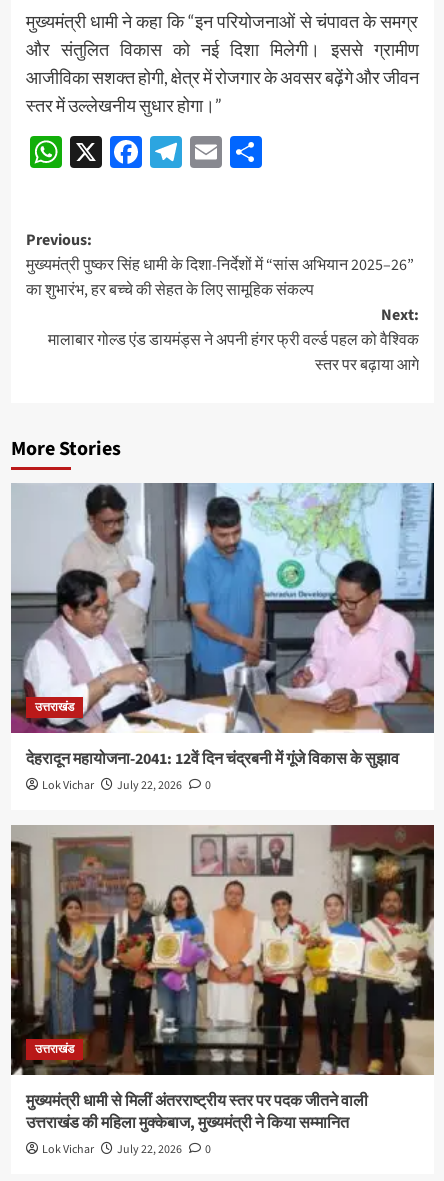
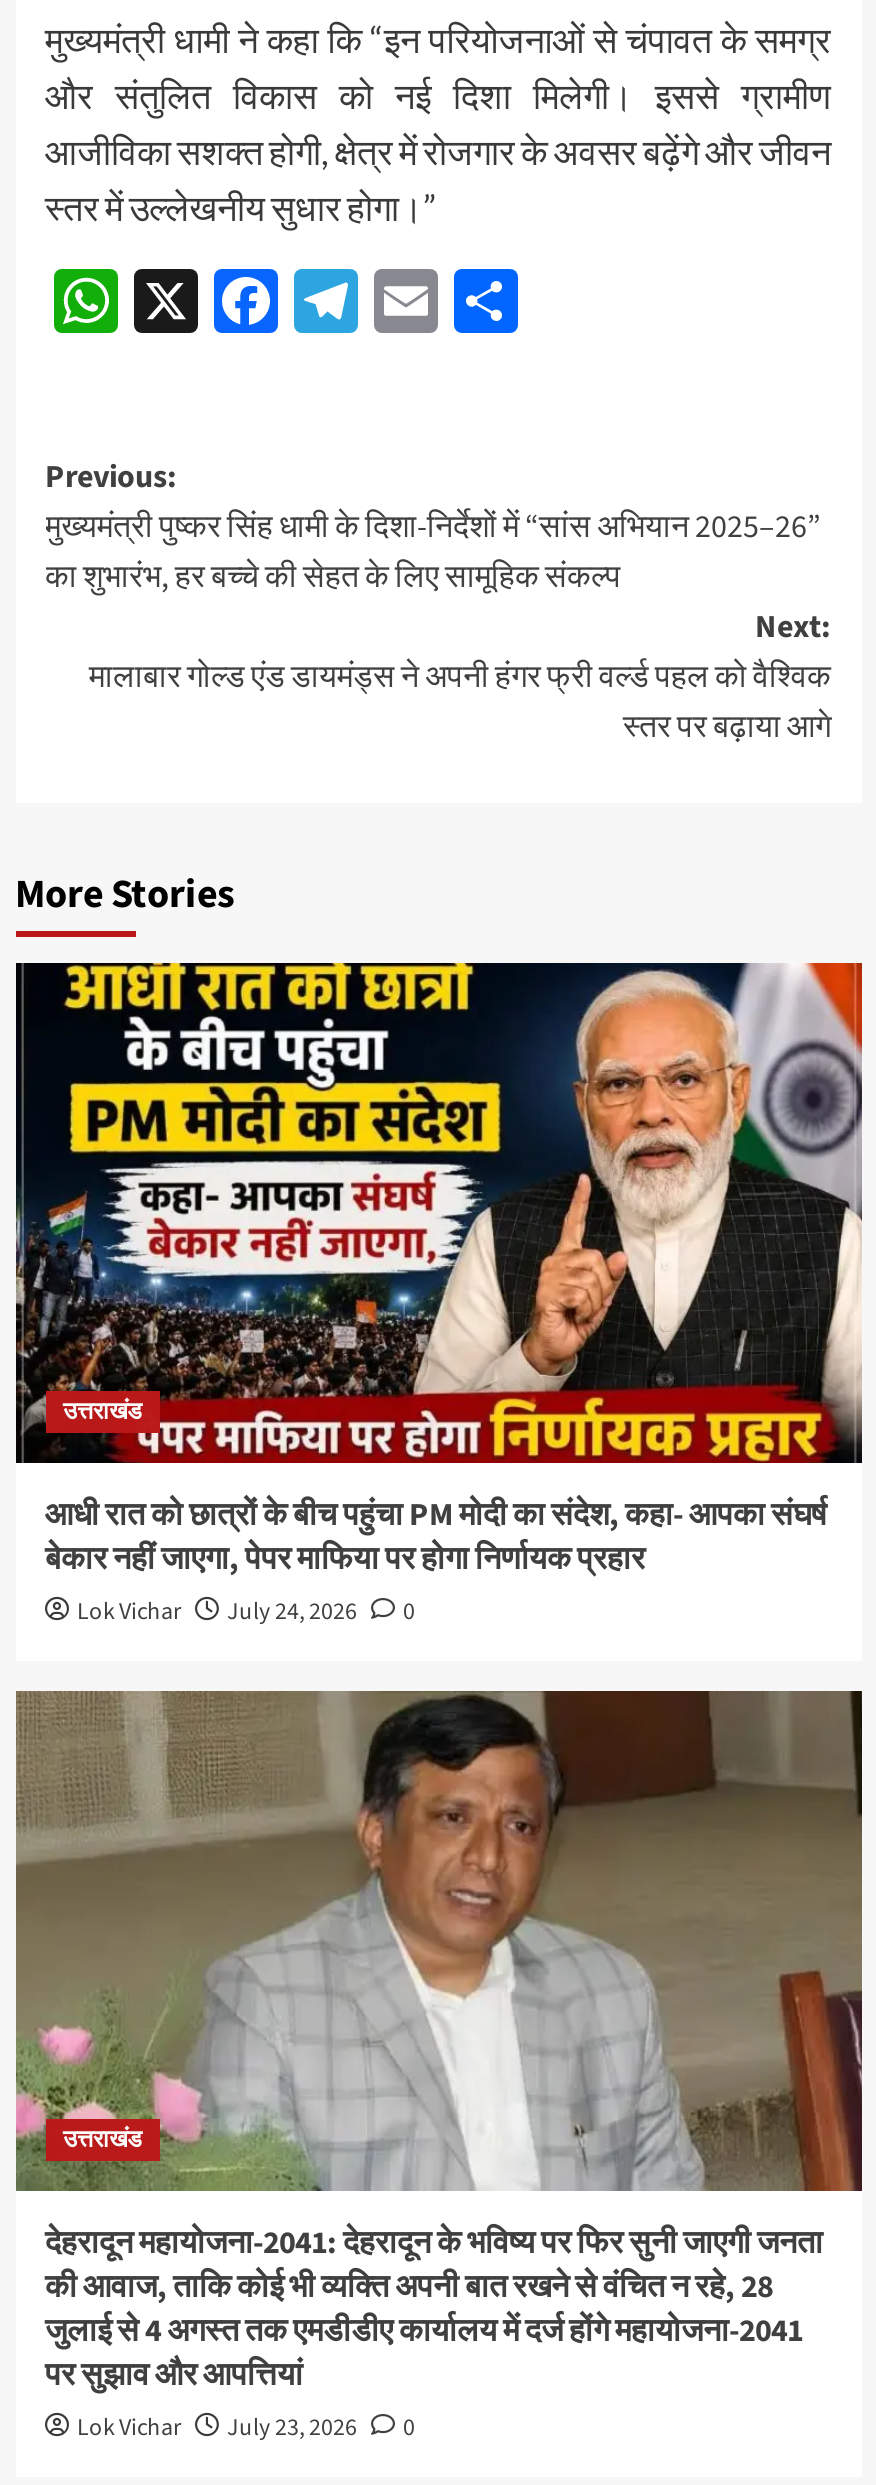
[10,482,435,770] [image] | देहरादून महायोजना-2041: 12वें दिन चंद्रबनी में गूंजे विकास के सुझाव -> [14,961,864,1581] [image] | आधी रात को छात्रों के बीच पहुंचा PM मोदी का संदेश, कहा- आपका संघर्ष | बेकार नहीं जाएगा, पेपर माफिया पर होगा निर्णायक प्रहार
[41,777,210,794] Lok Vichar July 22, 2026 0 -> [77,1595,415,1629] Lok Vichar July 24, 2026 0
[10,825,435,1134] [image] | मुख्यमंत्री धामी से मिलीं अंतरराष्ट्रीय स्तर पर पदक जीतने वाली | उत्तराखंड की महिला मुक्केबाज, मुख्यमंत्री ने किया सम्मानित -> [14,1691,862,2397] [image] | देहरादून महायोजना-2041: देहरादून के भविष्य पर फिर सुनी जाएगी जनता | की आवाज, ताकि कोई भी व्यक्ति अपनी बात रखने से वंचित न रहे, 28 | जुलाई से 4 अगस्त तक एमडीडीए कार्यालय में दर्ज होंगे महायोजना-2041 | पर सुझाव और आपत्तियां
[41,1141,210,1158] Lok Vichar July 22, 2026 0 -> [77,2411,415,2445] Lok Vichar July 23, 2026 0

